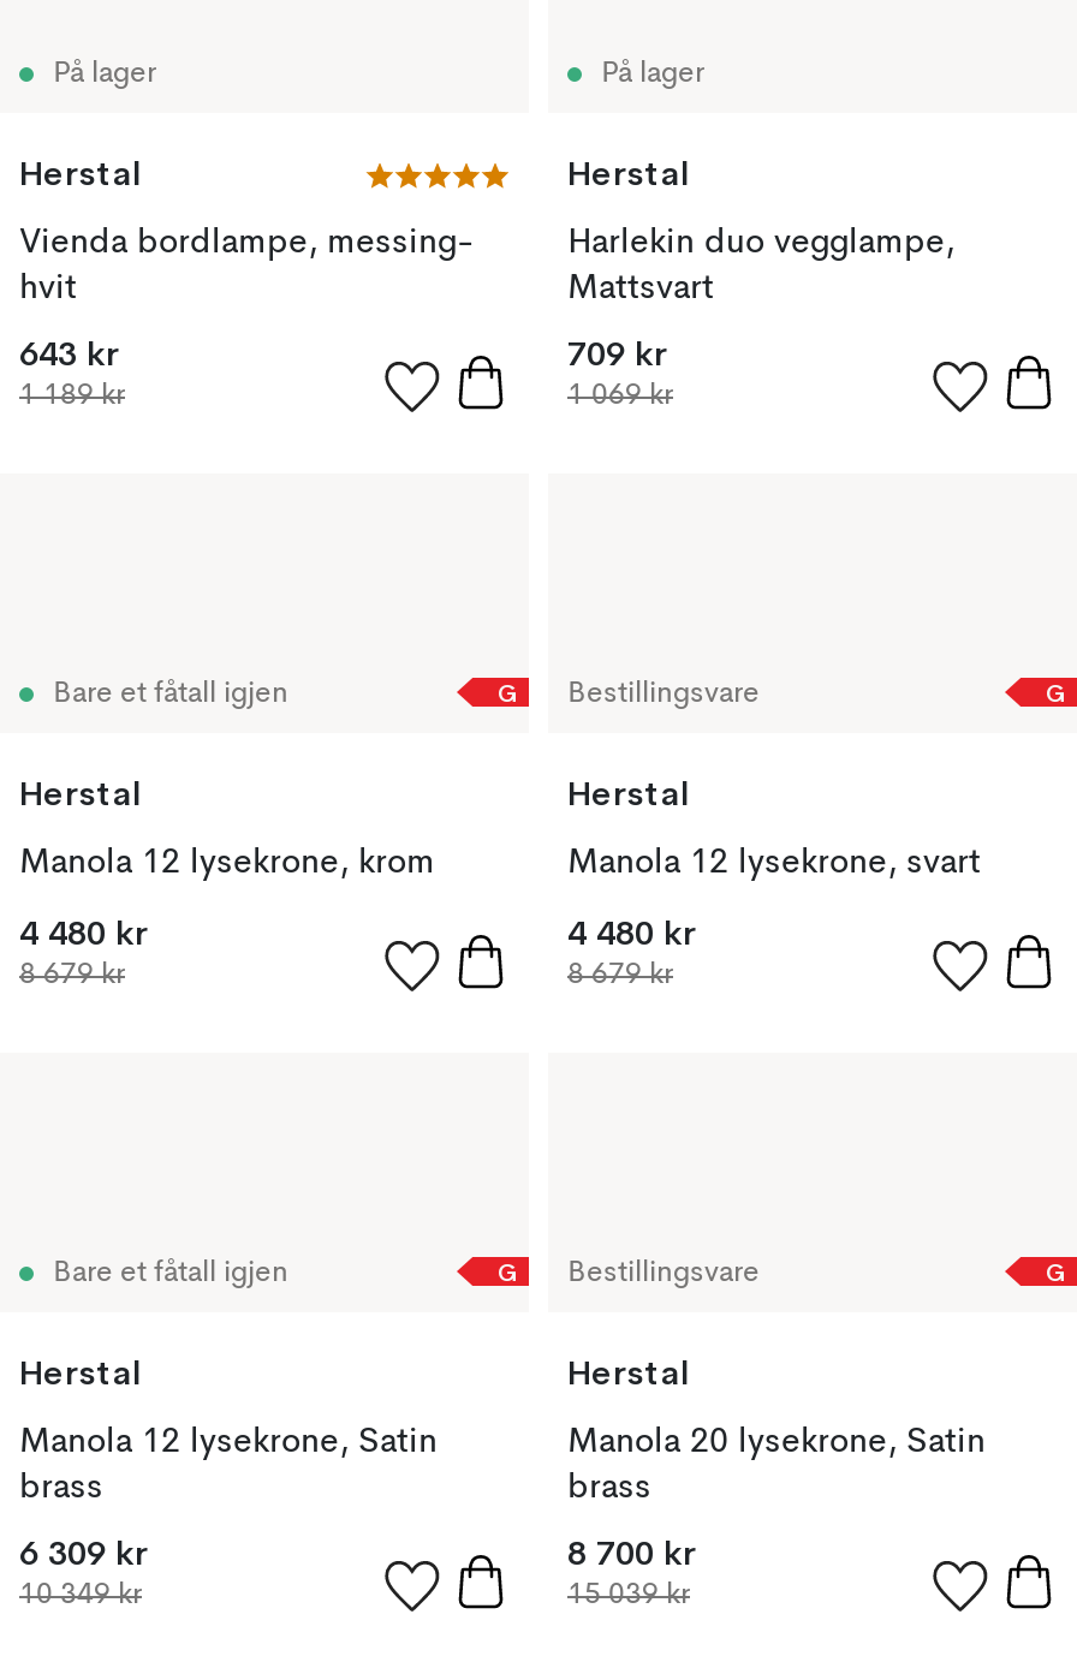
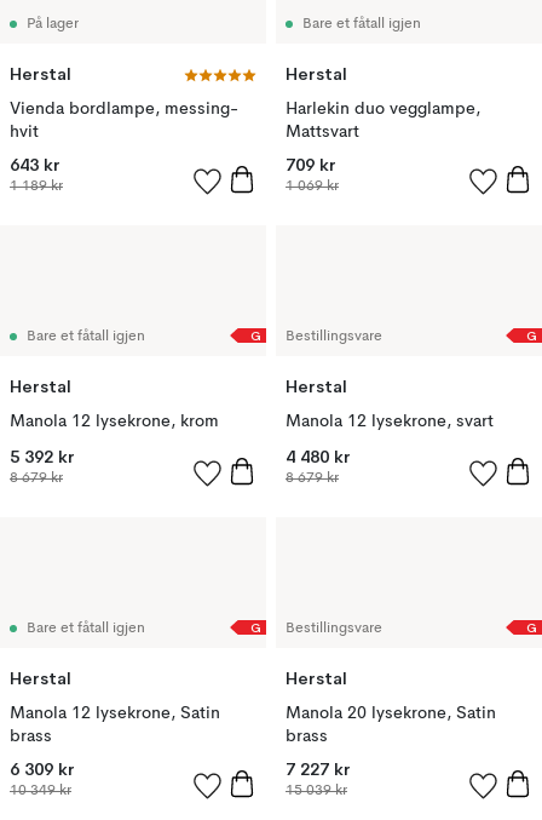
[601,60,704,89] På lager -> [302,17,421,31] Bare et fåtall igjen
[19,911,149,954] 4 480 kr -> [10,446,75,468] 5 392 kr
[567,1531,697,1574] 8 700 kr -> [286,758,351,780] 7 227 kr

